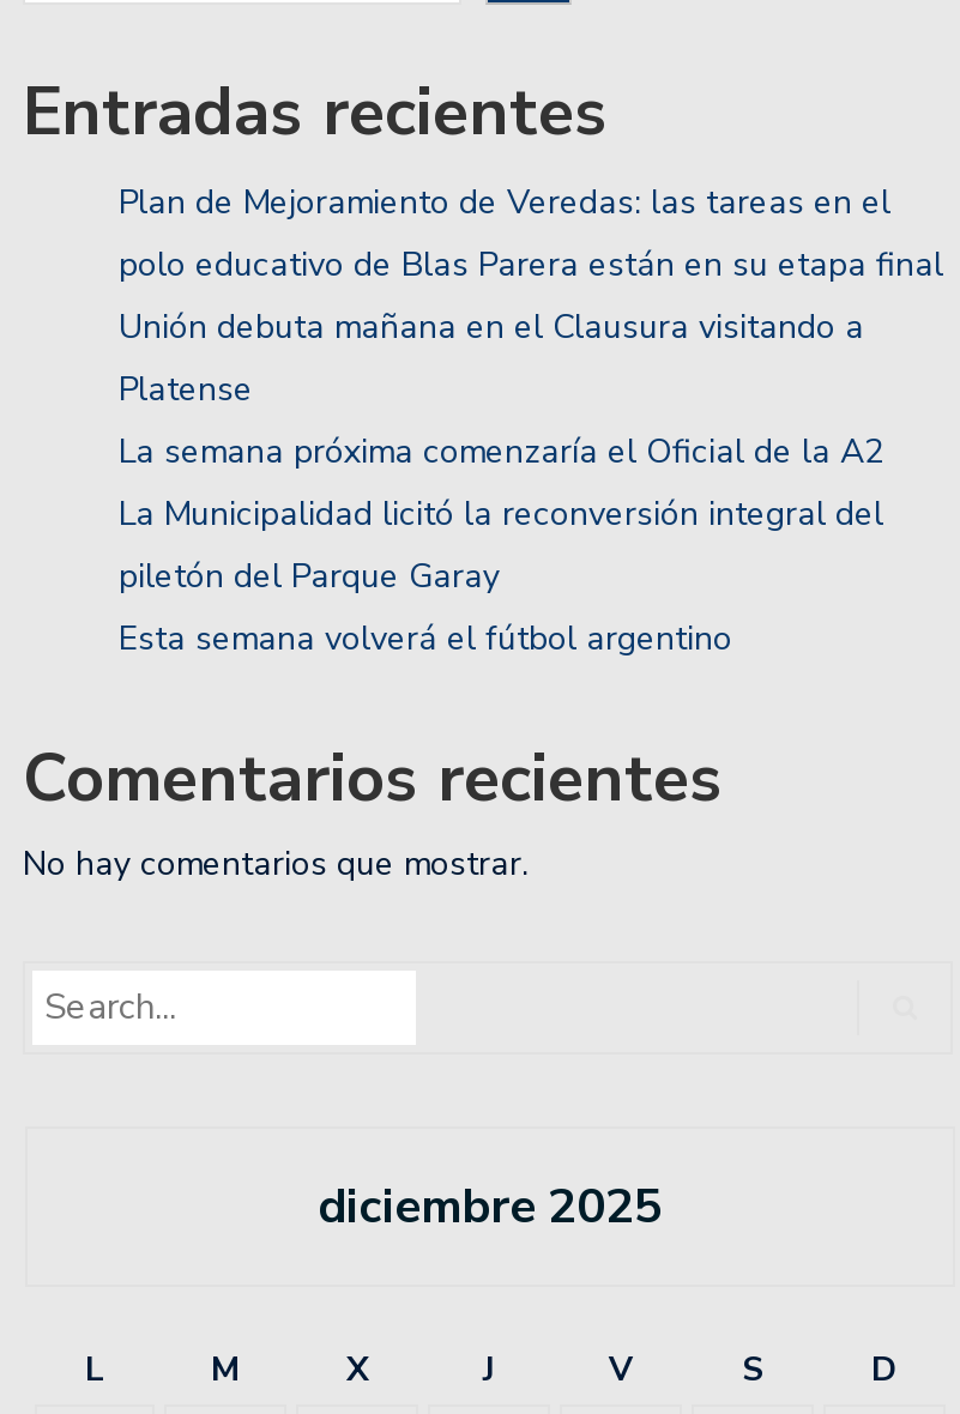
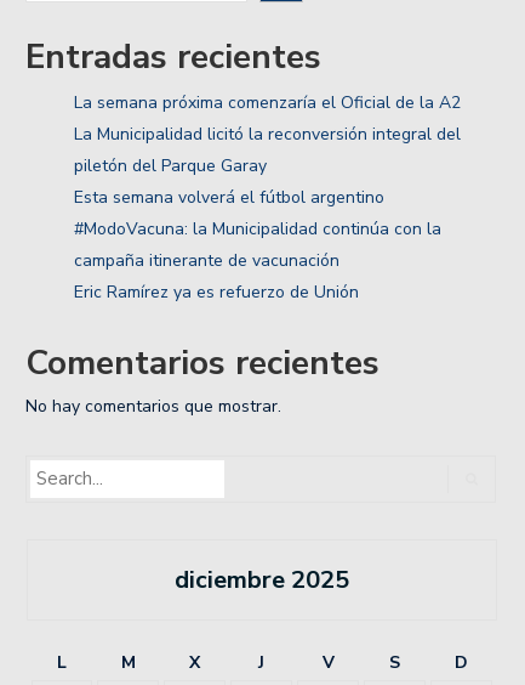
[119,180,943,413] Plan de Mejoramiento de Veredas: las tareas en el | polo educativo de Blas Parera están en su etapa final | Unión debuta mañana en el Clausura visitando a | Platense -> none
moved [119,429,883,662] -> [74,91,461,209]: La semana próxima comenzaría el Oficial de la A2 | La Municipalidad licitó la reconversión integral del | piletón del Parque Garay | Esta semana volverá el fútbol argentino
none -> [74,218,441,304] #ModoVacuna: la Municipalidad continúa con la | campaña itinerante de vacunación | Eric Ramírez ya es refuerzo de Unión

